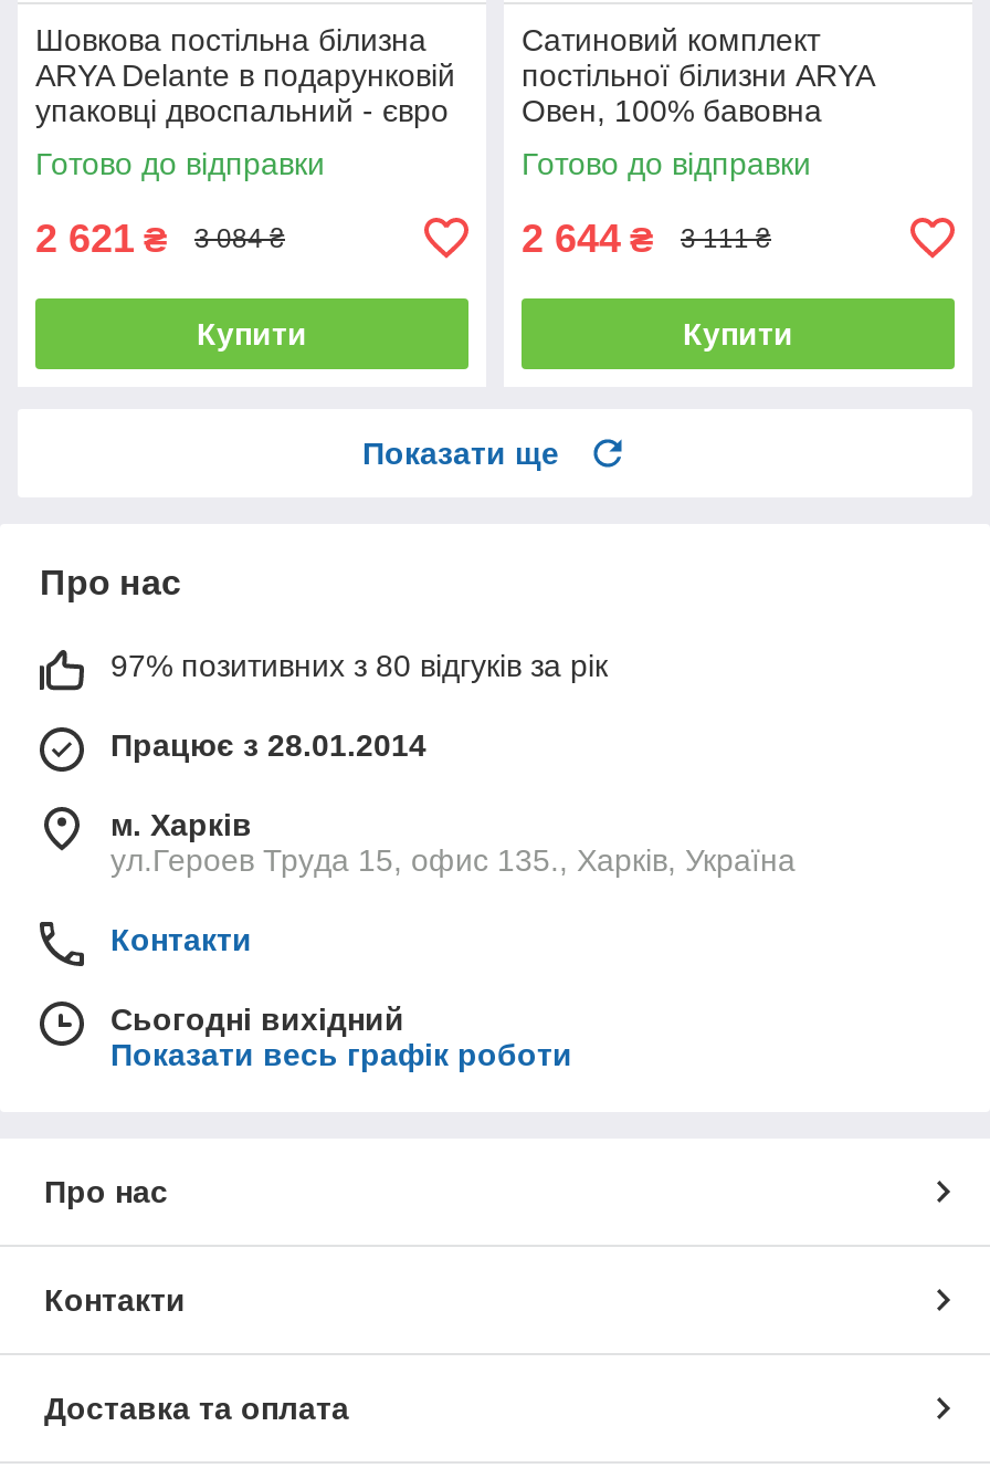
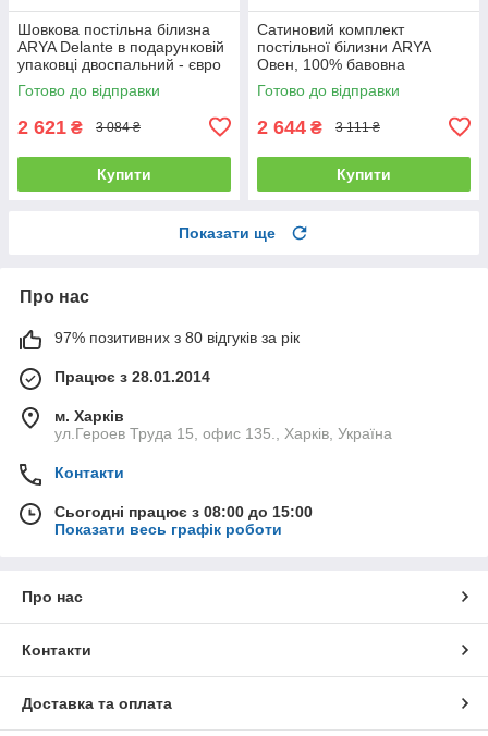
[110,1001,404,1036] Сьогодні вихідний -> [54,503,313,520] Сьогодні працює з 08:00 до 15:00

